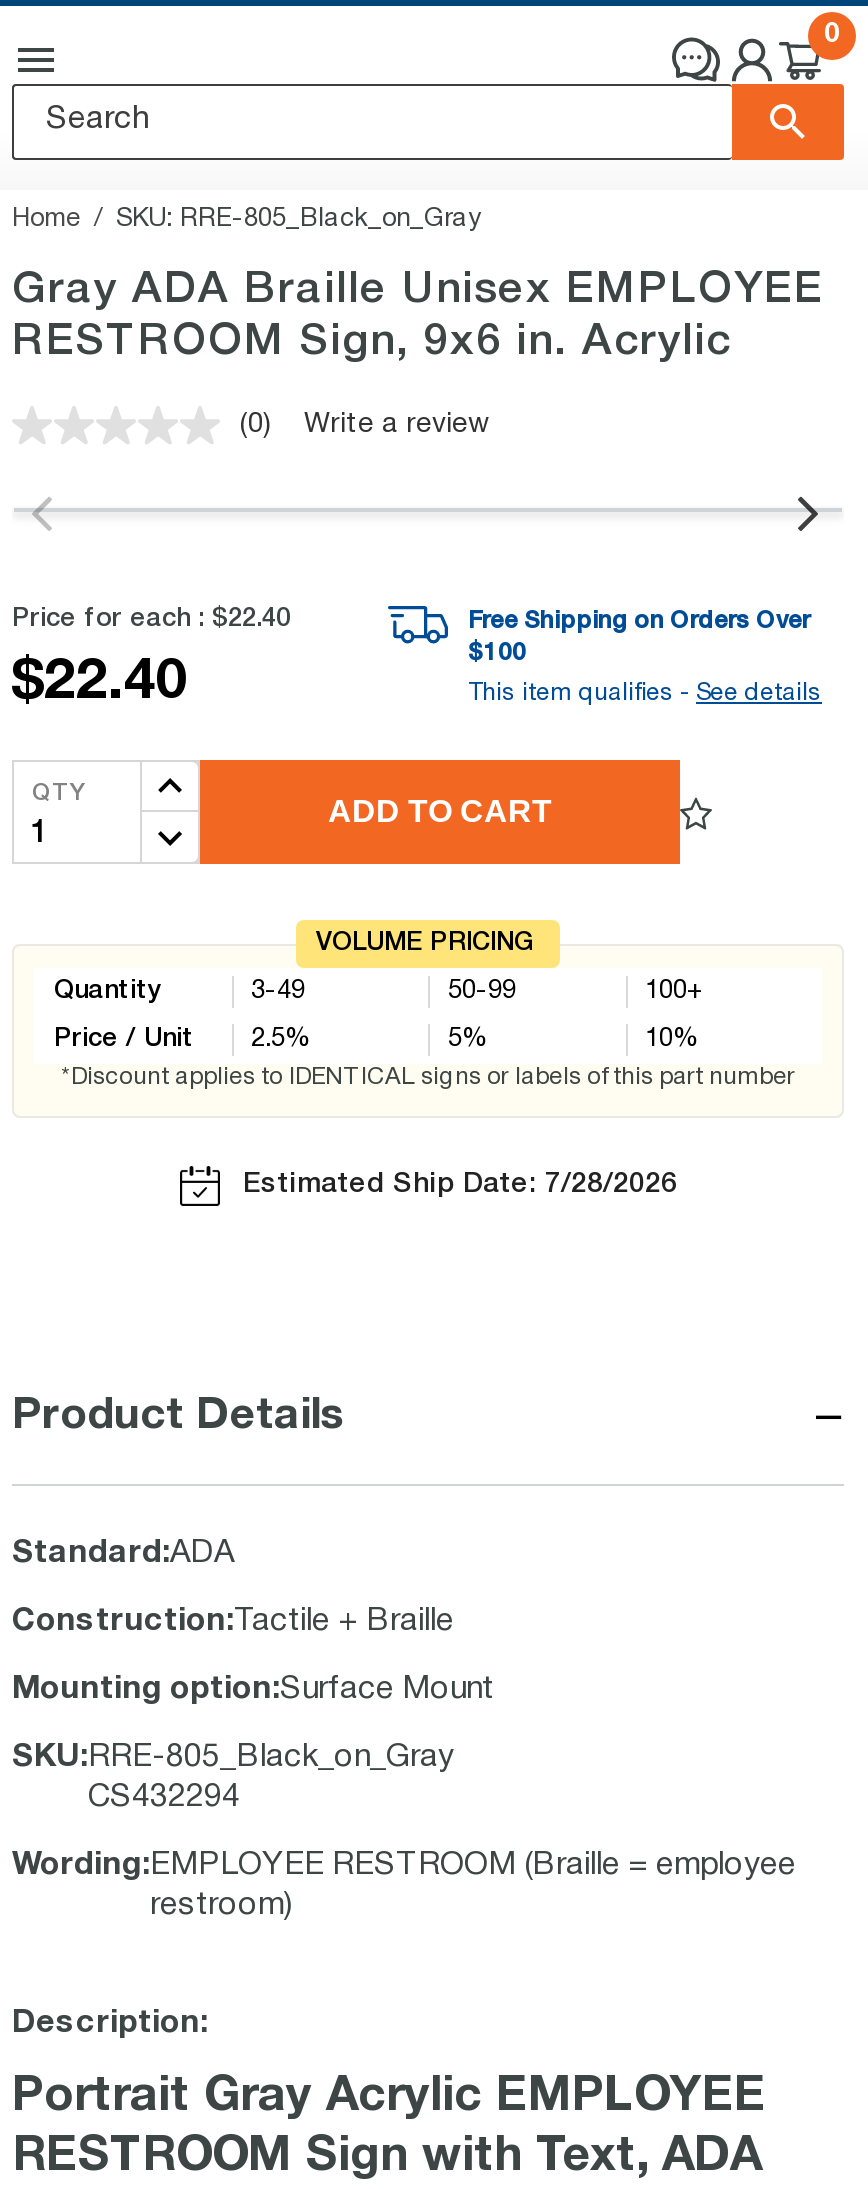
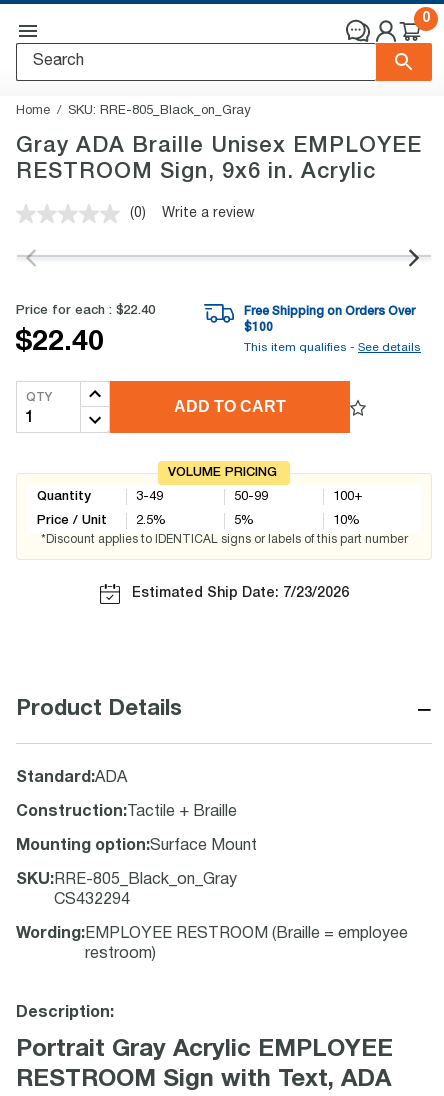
[243,1172,677,1198] Estimated Ship Date: 7/28/2026 -> [131,587,348,600] Estimated Ship Date: 7/23/2026

